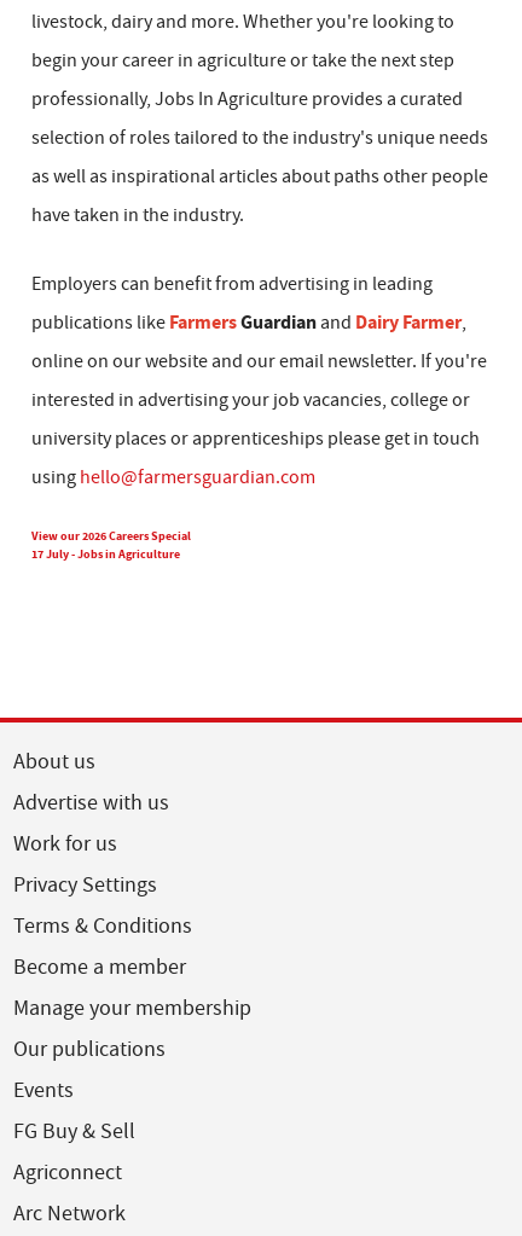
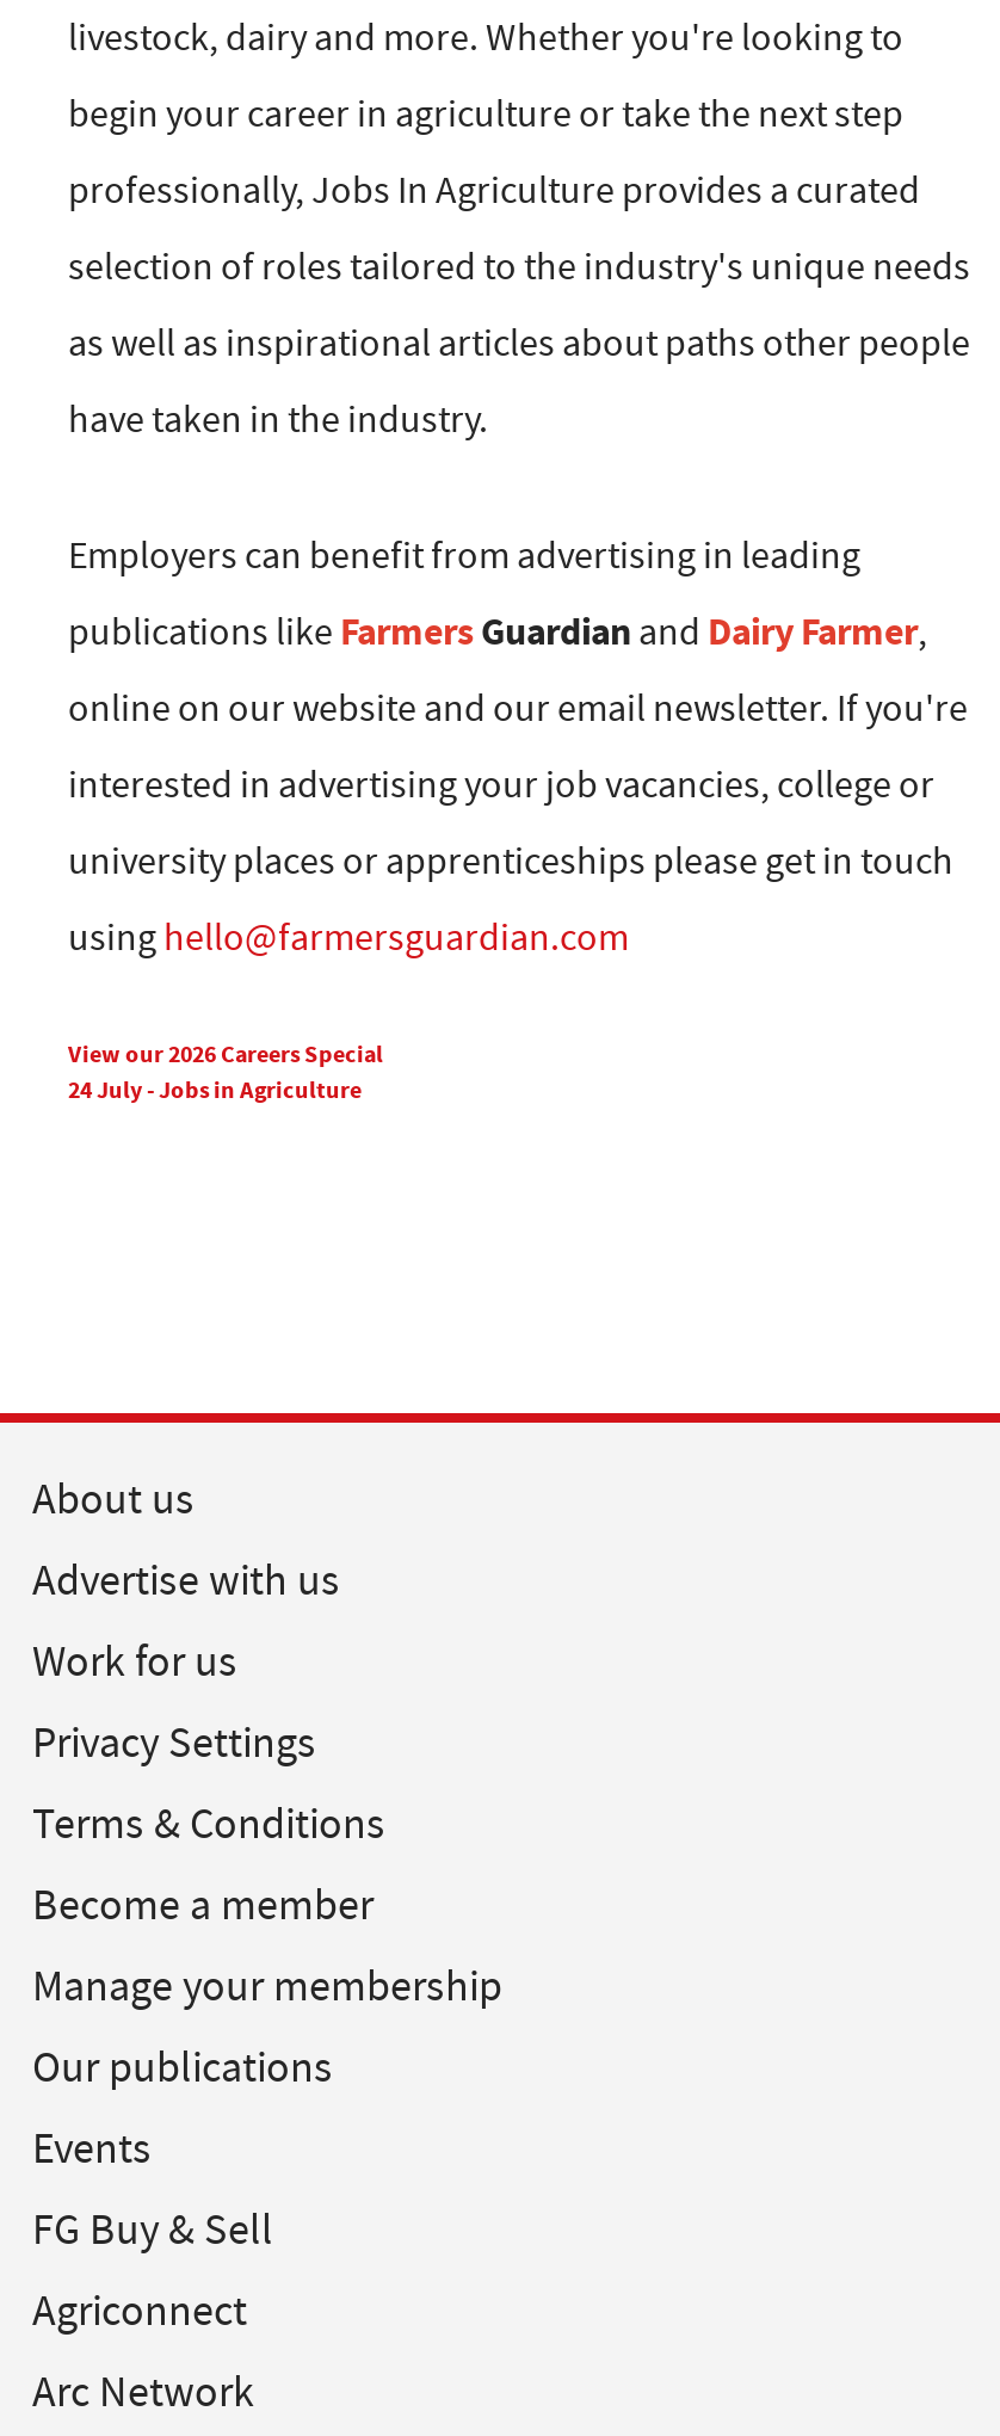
[31,546,180,562] 17 July - Jobs in Agriculture -> [68,1074,362,1105] 24 July - Jobs in Agriculture

